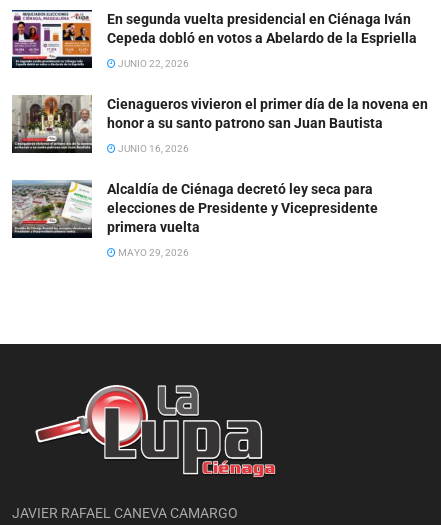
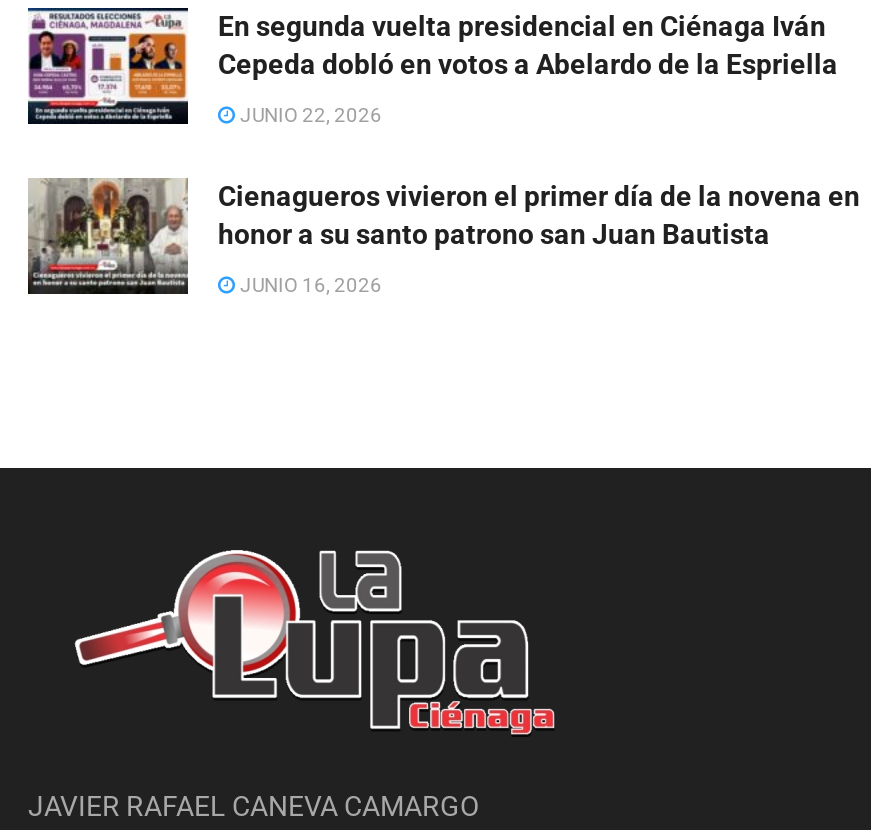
[11,179,378,258] [image] | Alcaldía de Ciénaga decretó ley seca para | elecciones de Presidente y Vicepresidente | primera vuelta | MAYO 29, 2026 -> none

